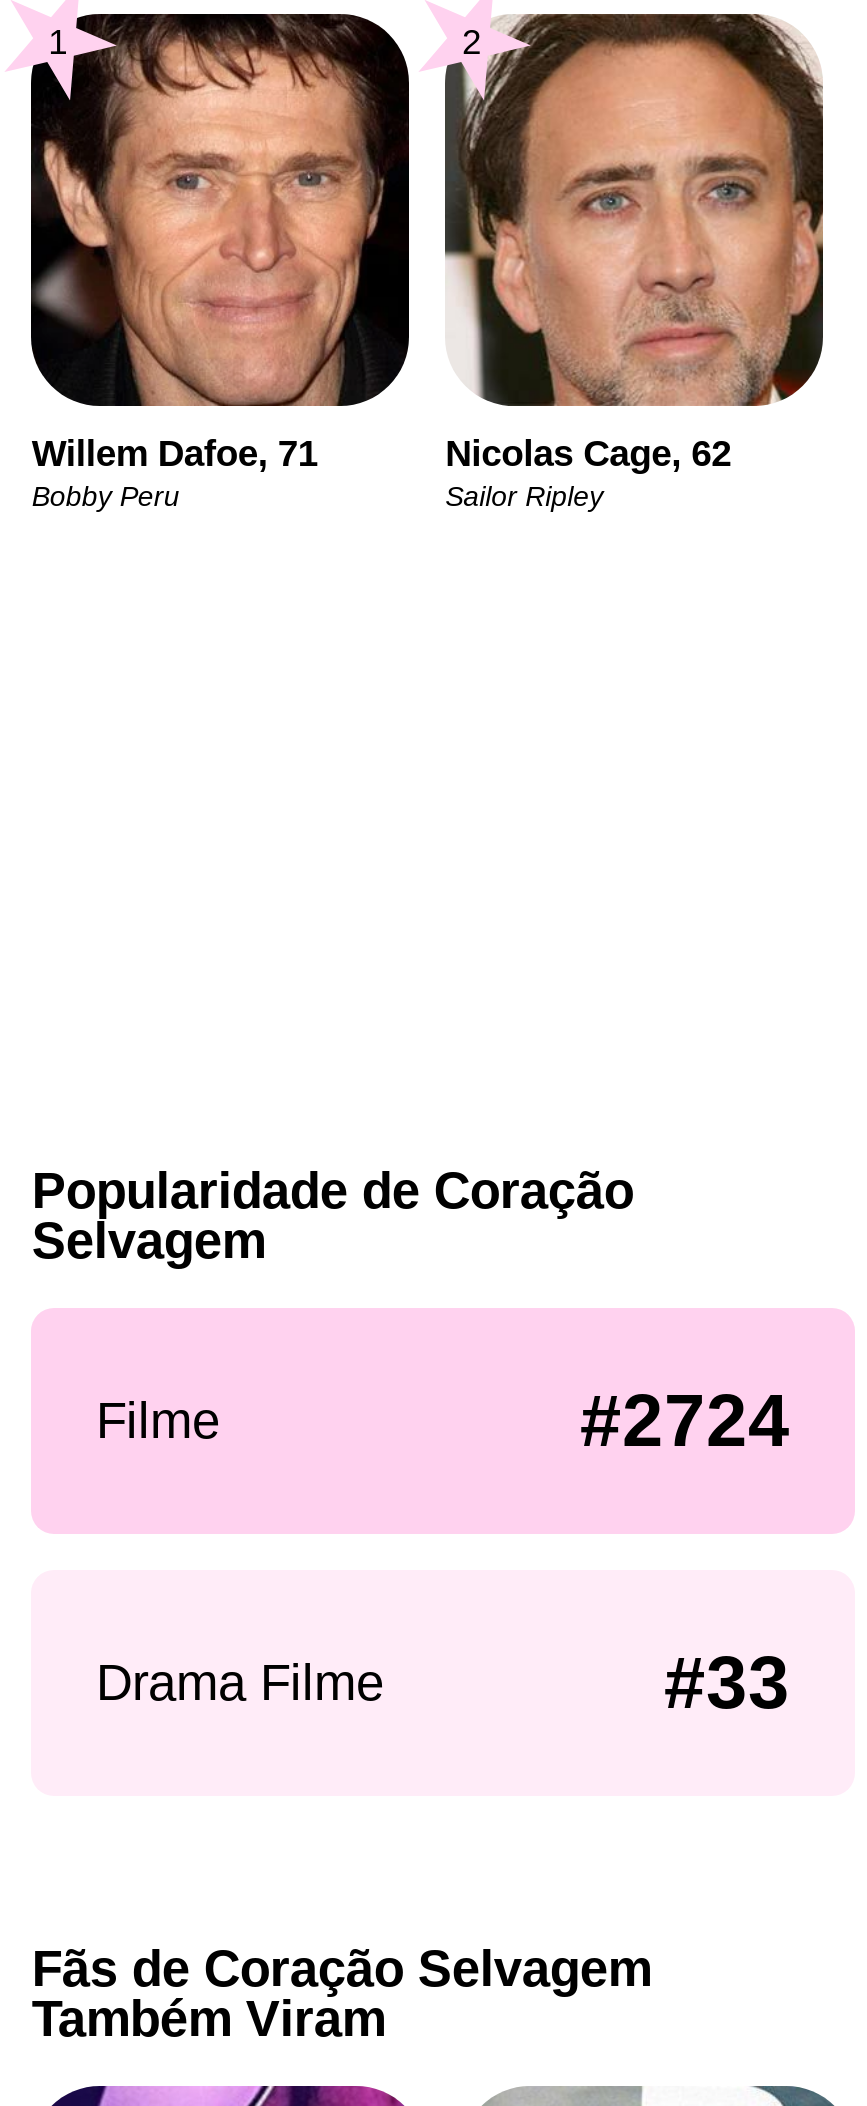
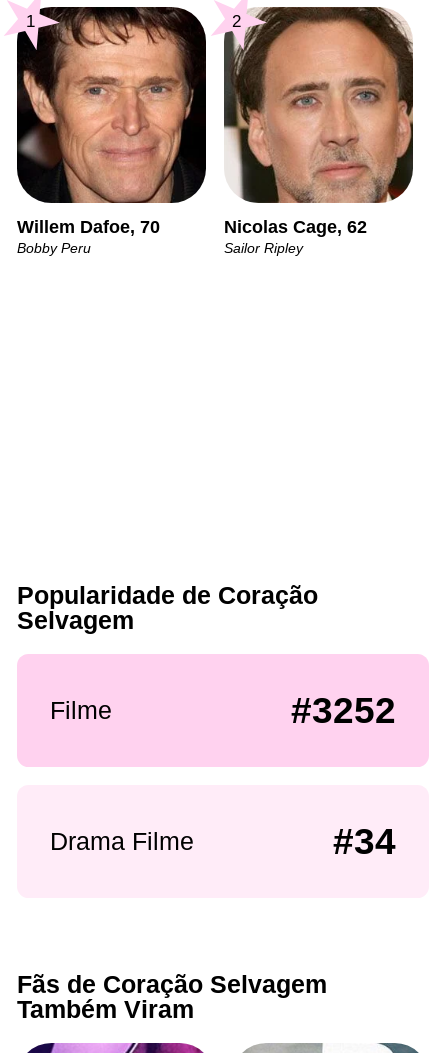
[32,432,318,474] Willem Dafoe, 71 -> [17,216,160,237] Willem Dafoe, 70
[580,1380,790,1462] #2724 -> [291,690,396,731] #3252
[664,1642,790,1724] #33 -> [333,821,396,862] #34

